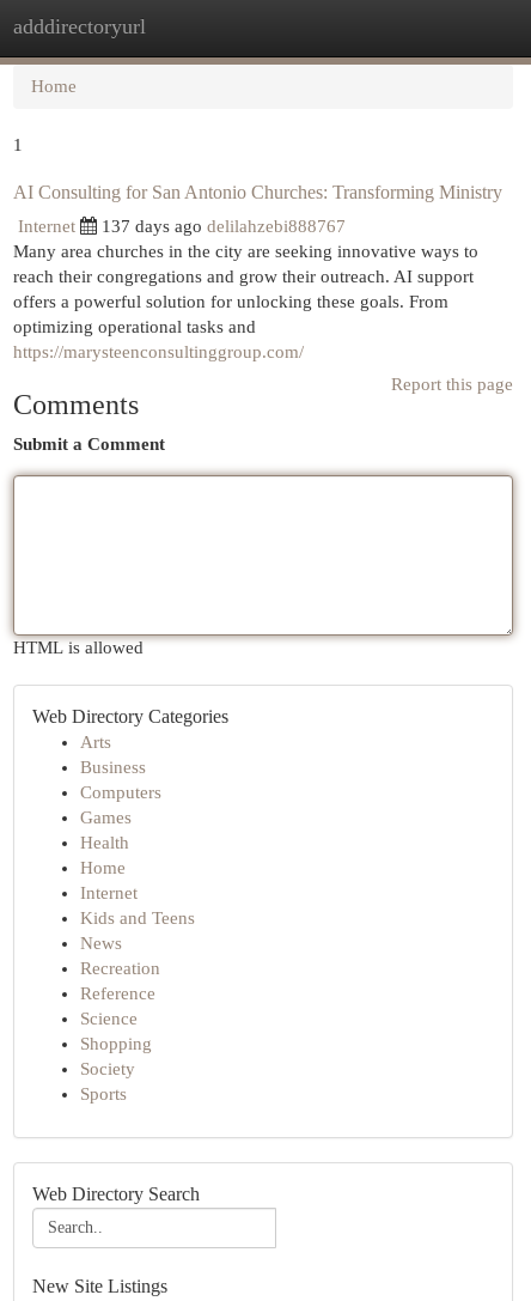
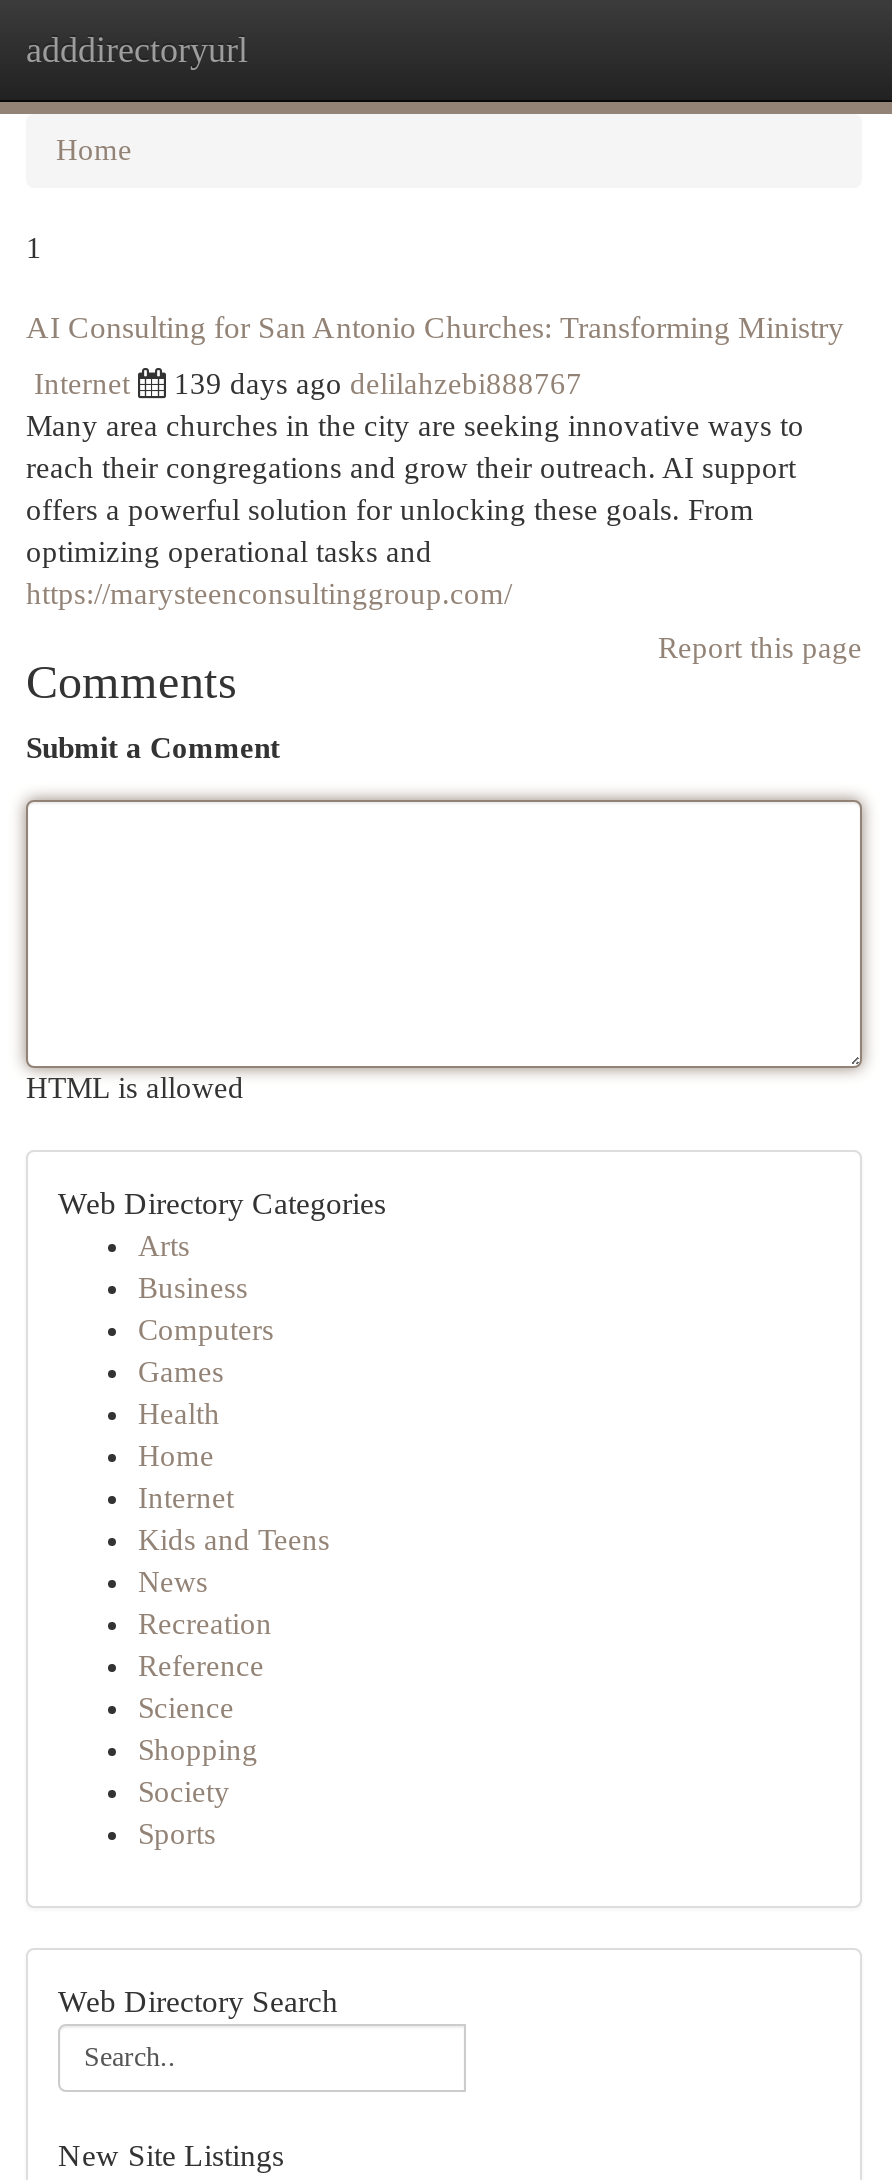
[102,217,346,236] 137 days ago delilahzebi888767 -> [174,368,582,400] 139 days ago delilahzebi888767

